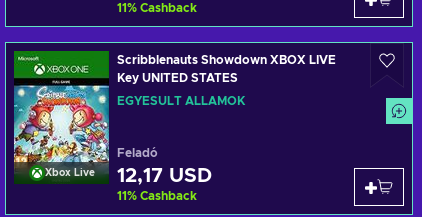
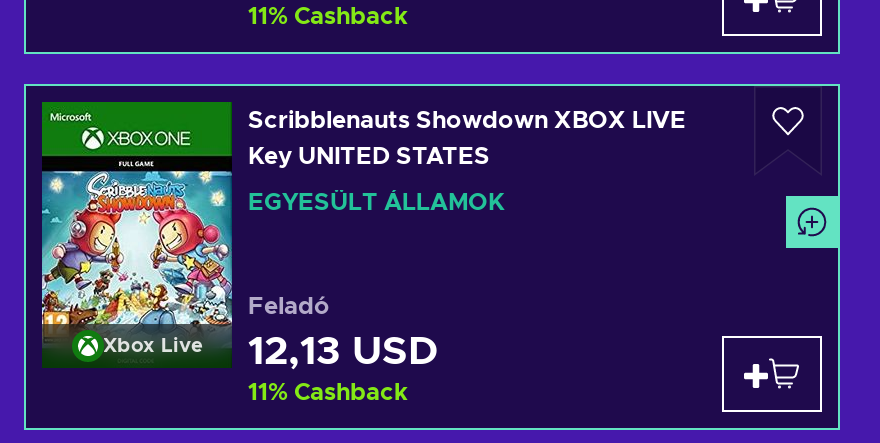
[117,166,212,186] 12,17 USD -> [248,332,438,372] 12,13 USD

